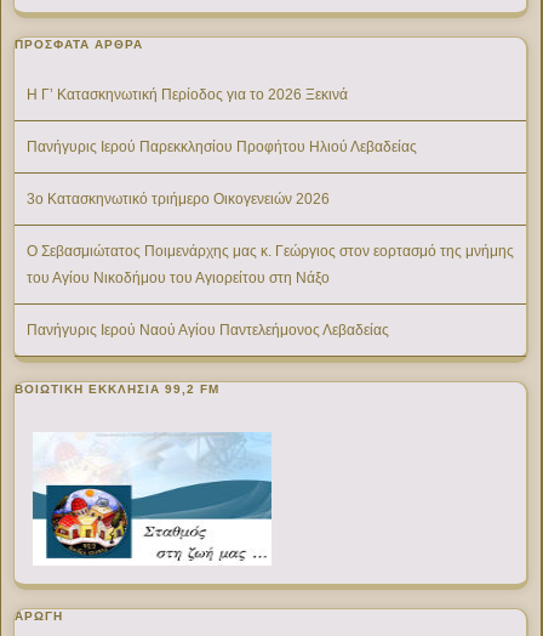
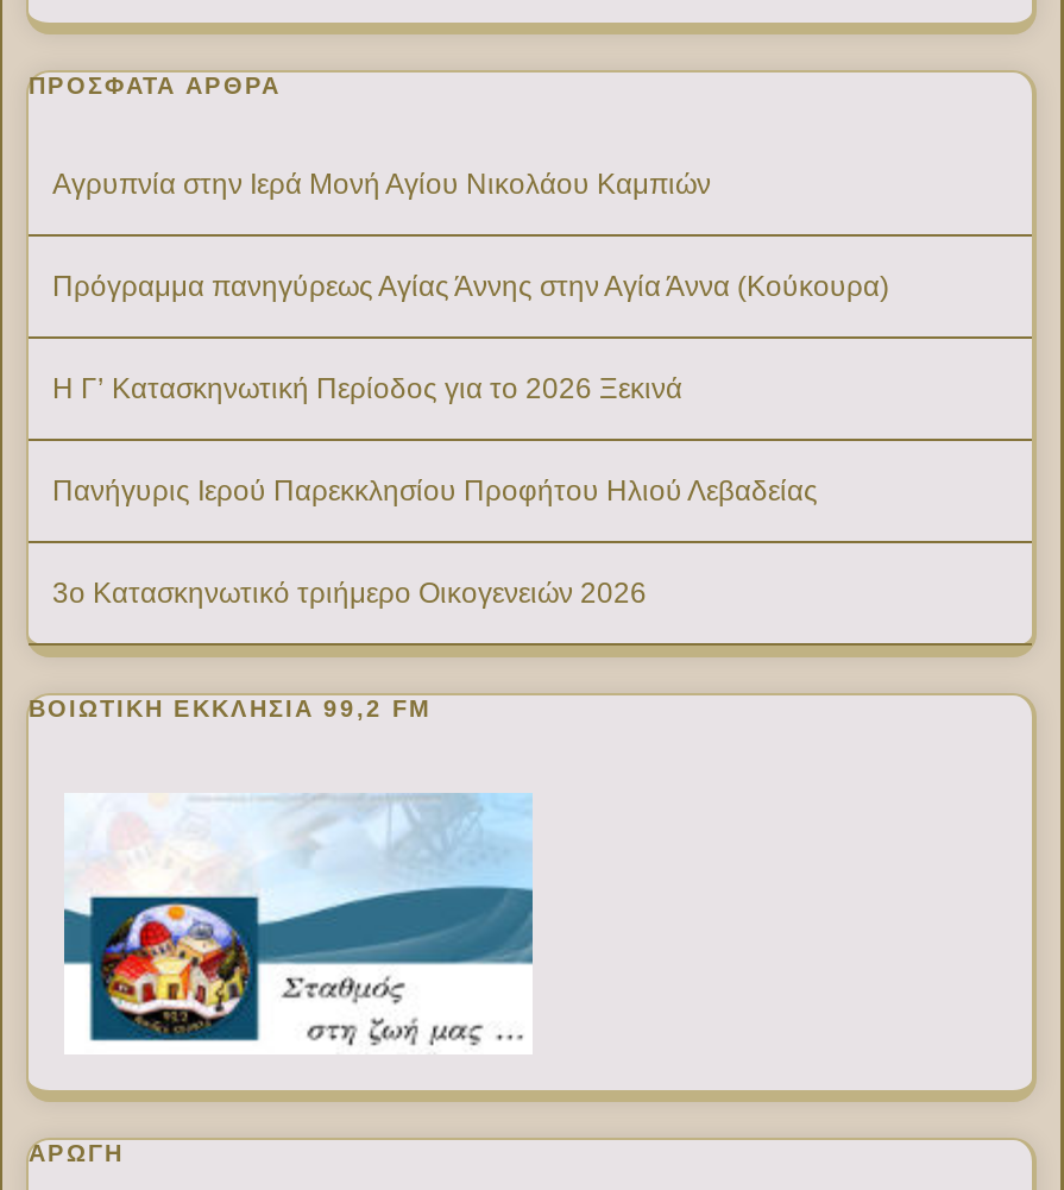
none -> [52,167,889,302] Αγρυπνία στην Ιερά Μονή Αγίου Νικολάου Καμπιών | Πρόγραμμα πανηγύρεως Αγίας Άννης στην Αγία Άννα (Κούκουρα)
moved [27,86,417,155] -> [52,371,818,507]: Η Γ’ Κατασκηνωτική Περίοδος για το 2026 Ξεκινά | Πανήγυρις Ιερού Παρεκκλησίου Προφήτου Ηλιού Λεβαδείας
[27,242,514,338] Ο Σεβασμιώτατος Ποιμενάρχης μας κ. Γεώργιος στον εορτασμό της μνήμης | του Αγίου Νικοδήμου του Αγιορείτου στη Νάξο | Πανήγυρις Ιερού Ναού Αγίου Παντελεήμονος Λεβαδείας -> none

